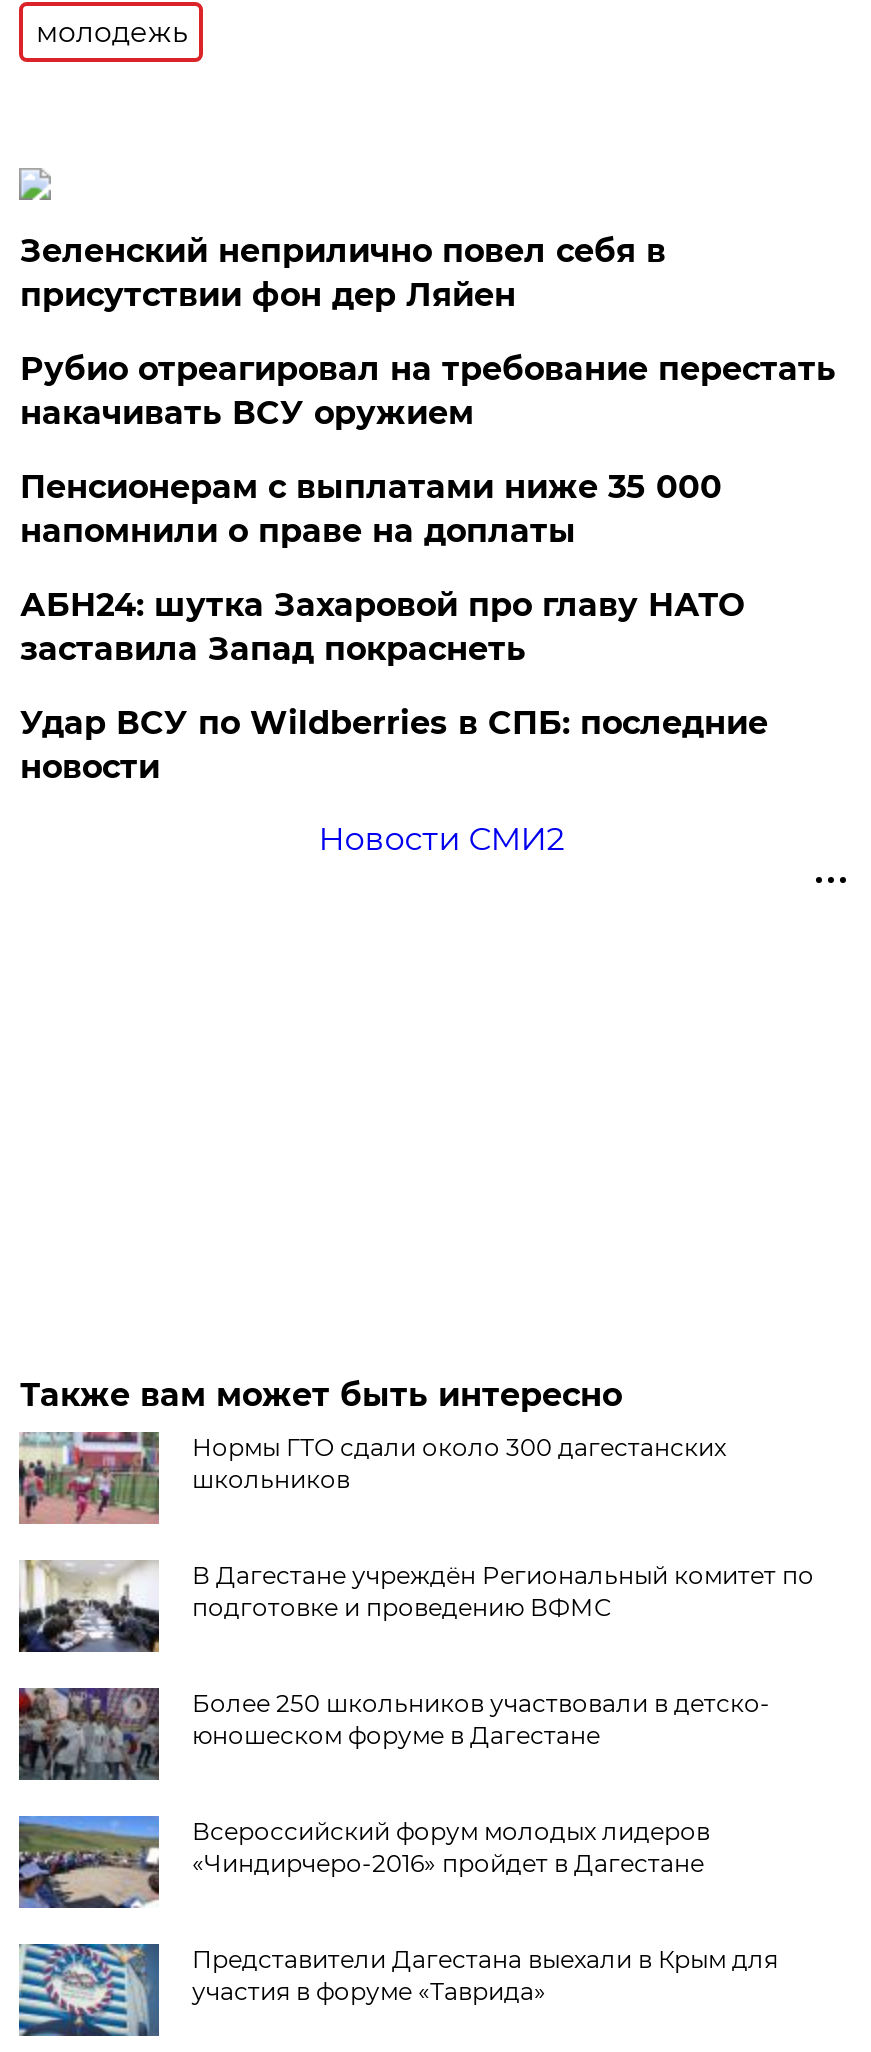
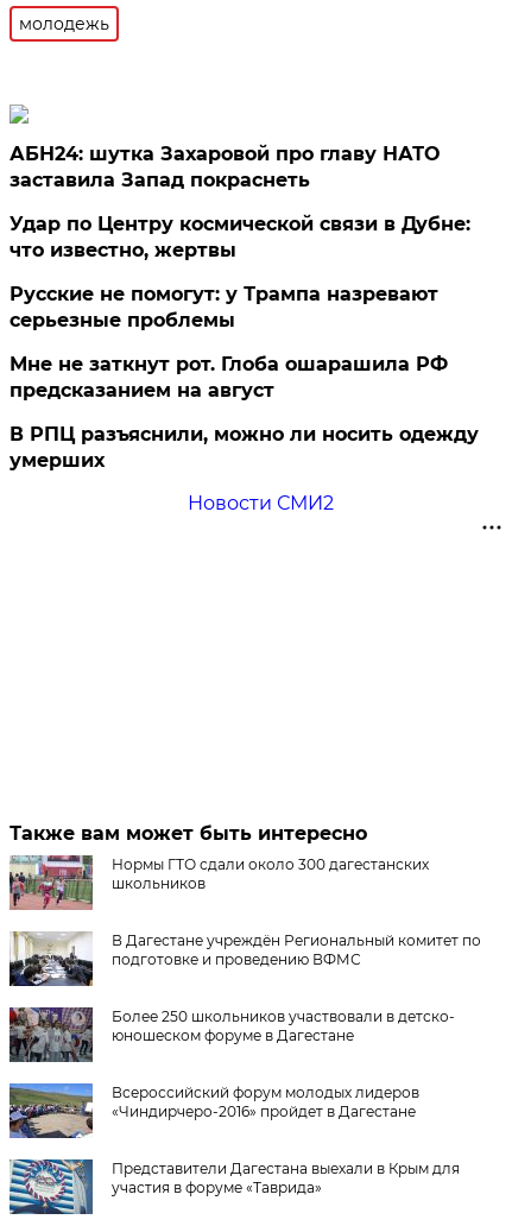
[20,232,836,550] Зеленский неприлично повел cебя в | присутствии фон дер Ляйен | Рубио отреагировал на требование перестать | накачивать ВСУ оружием | Пенсионерам с выплатами ниже 35 000 | напомнили о праве на доплаты -> none
moved [20,586,744,668] -> [10,142,440,191]: АБН24: шутка Захаровой про главу НАТО | заставила Запад покраснеть
[20,704,768,786] Удар ВСУ по Wildberries в СПБ: последние | новости -> [10,213,479,472] Удар по Центру космической связи в Дубне: | что известно, жертвы | Русские не помогут: у Трампа назревают | серьезные проблемы | Мне не заткнут рот. Глоба ошарашила РФ | предсказанием на август | В РПЦ разъяснили, можно ли носить одежду | умерших

